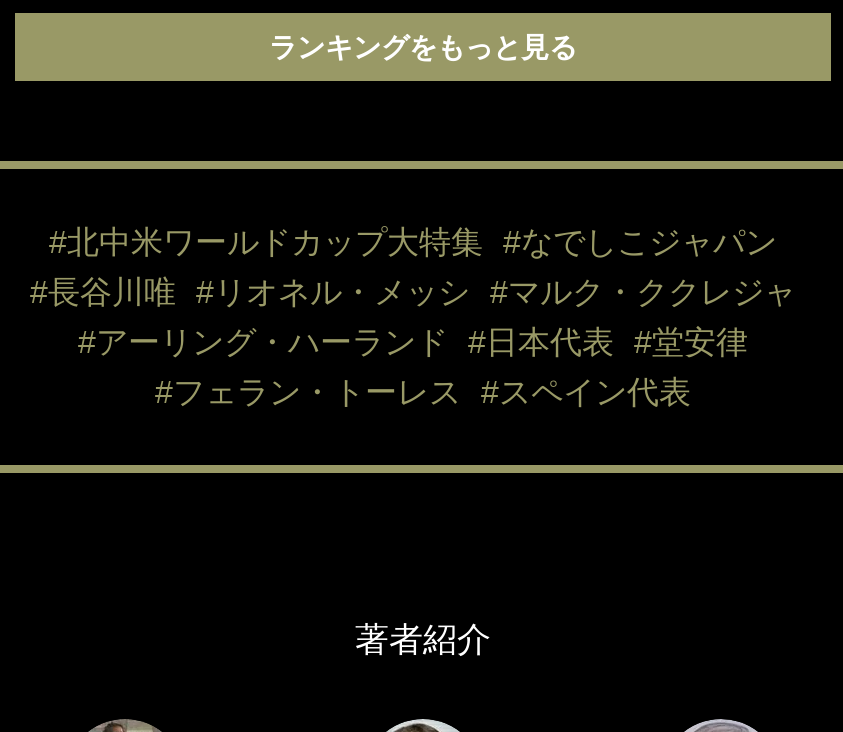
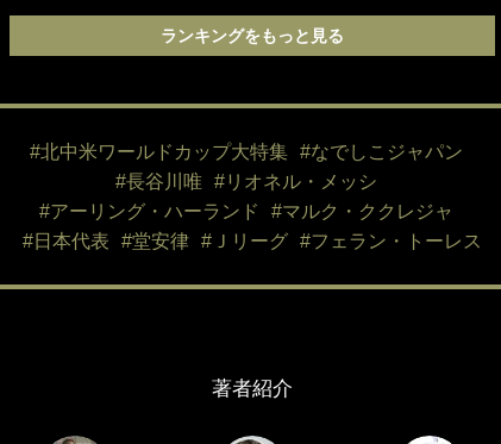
[30,274,796,308] #長谷川唯 #リオネル・メッシ #マルク・ククレジャ -> [115,172,377,192] #長谷川唯 #リオネル・メッシ
[78,324,748,358] #アーリング・ハーランド #日本代表 #堂安律 -> [39,201,453,222] #アーリング・ハーランド #マルク・ククレジャ
[155,374,691,408] #フェラン・トーレス #スペイン代表 -> [23,231,482,251] #日本代表 #堂安律 #Ｊリーグ #フェラン・トーレス

